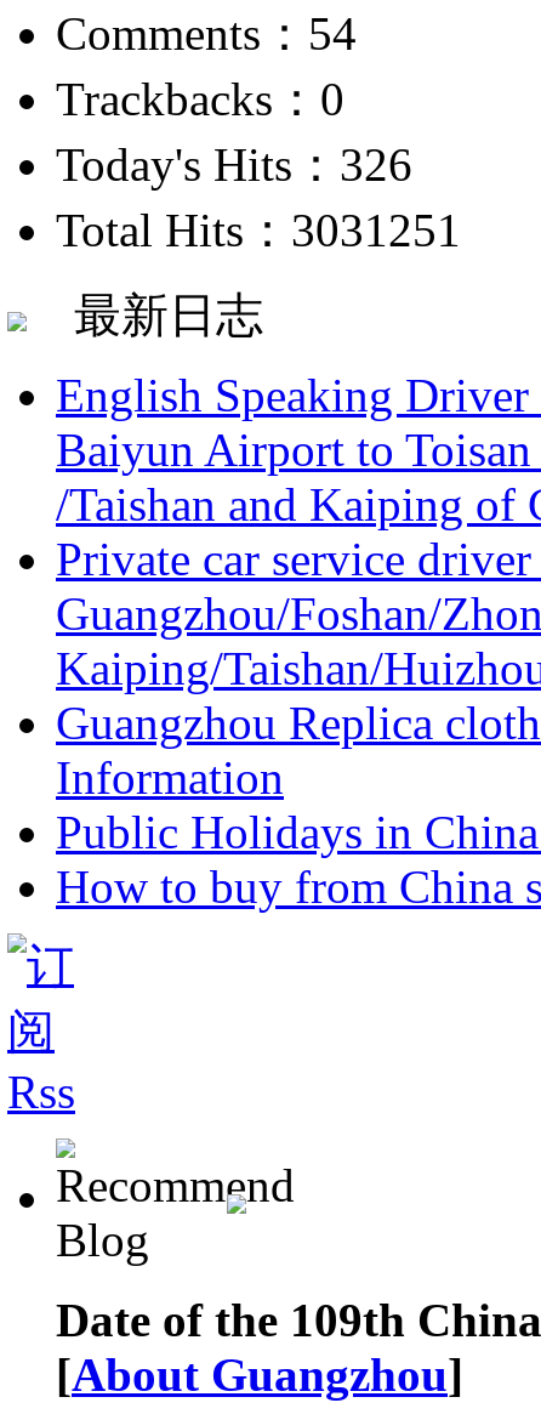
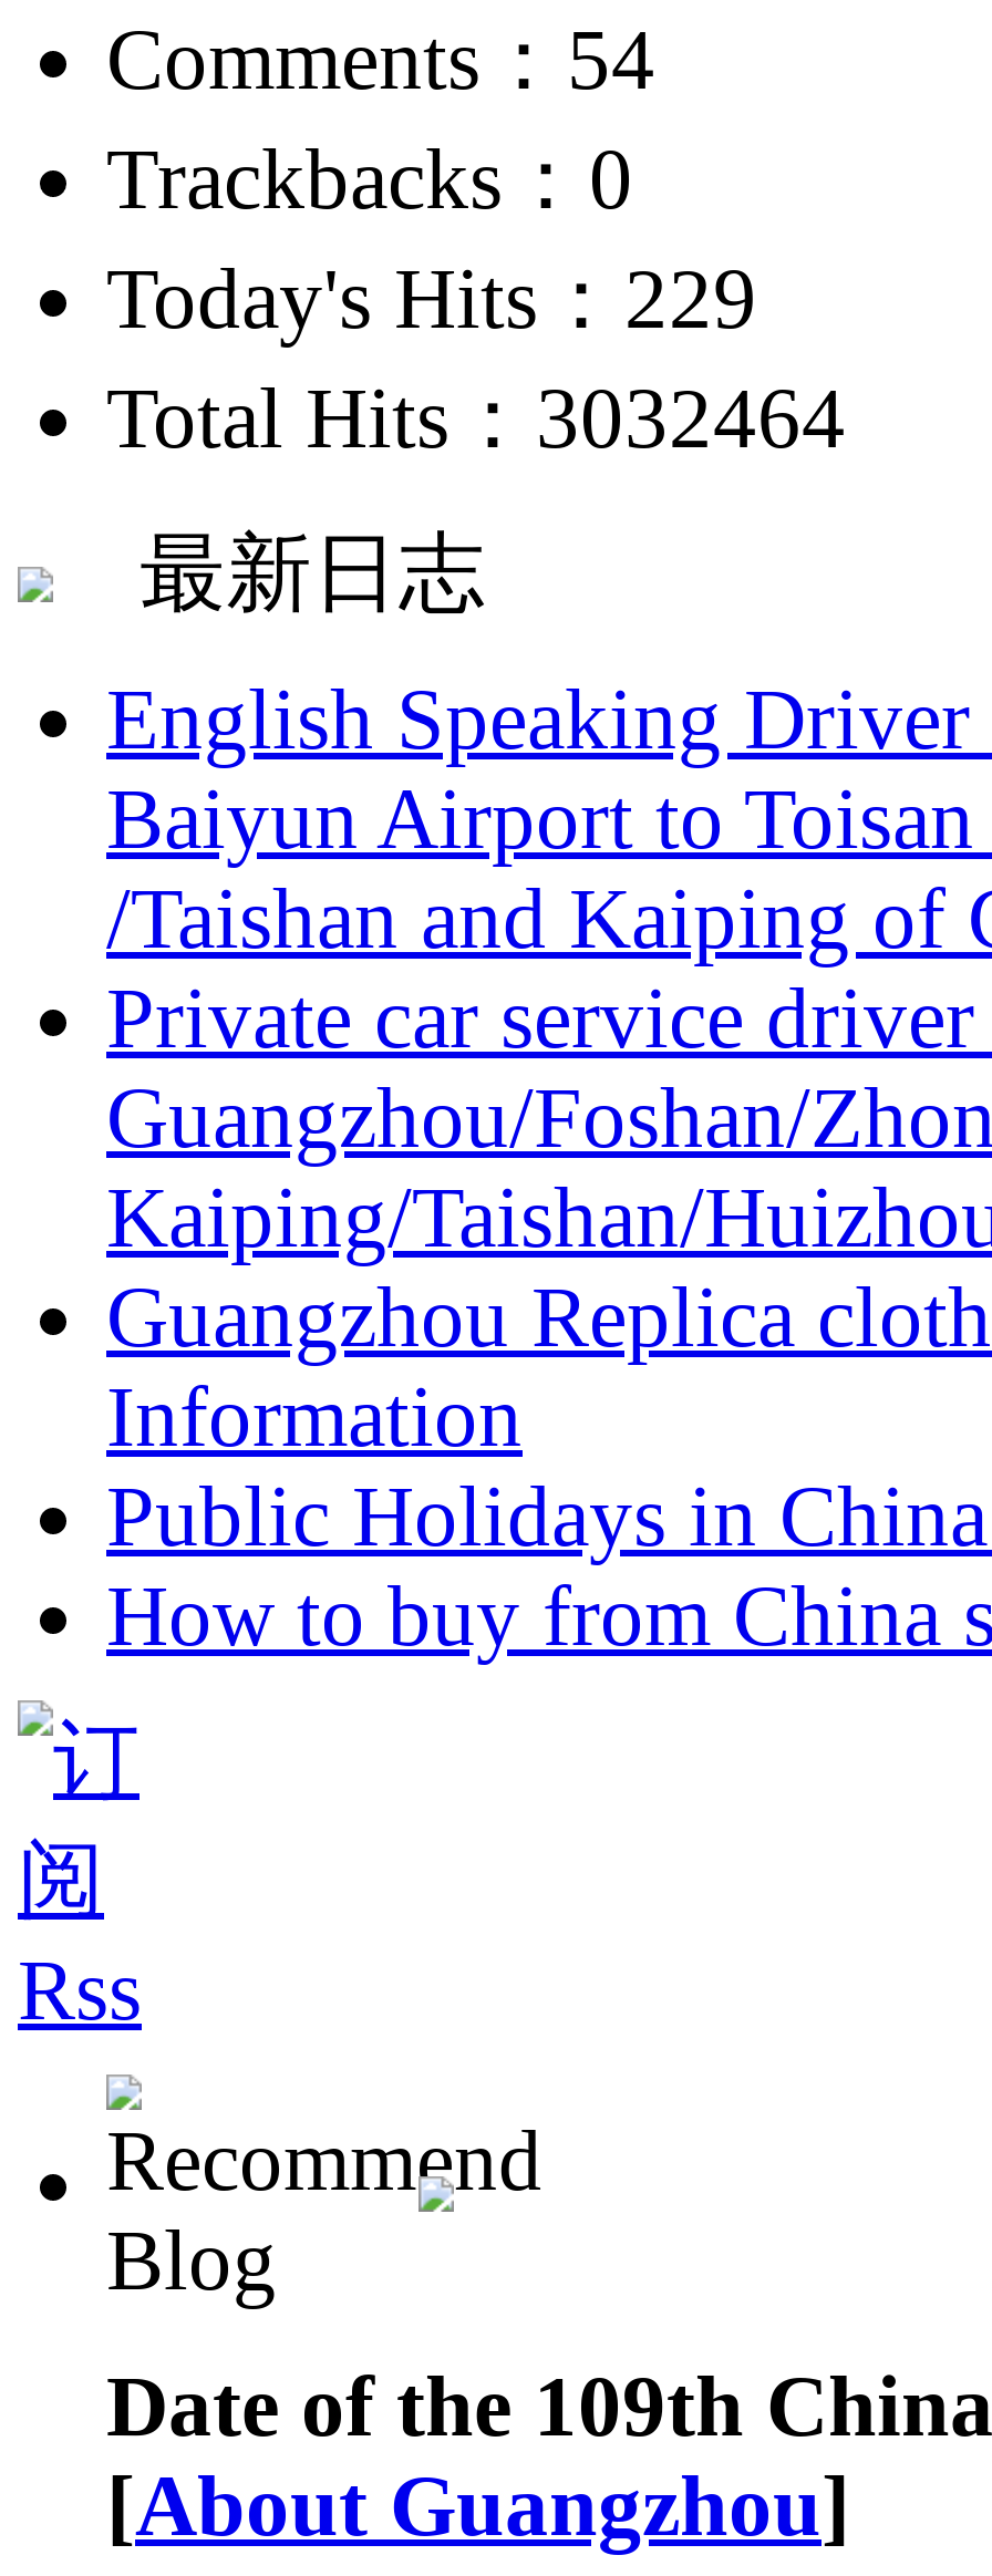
[56,138,412,190] Today's Hits：326 -> [106,249,757,344] Today's Hits：229
[56,203,461,256] Total Hits：3031251 -> [106,369,846,464] Total Hits：3032464

